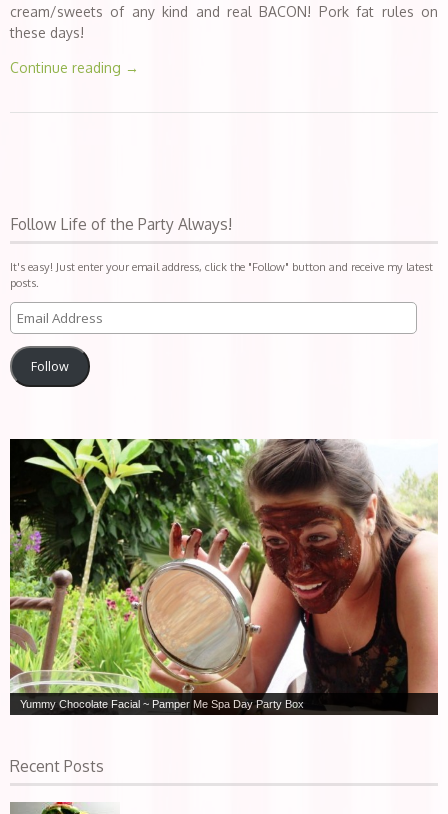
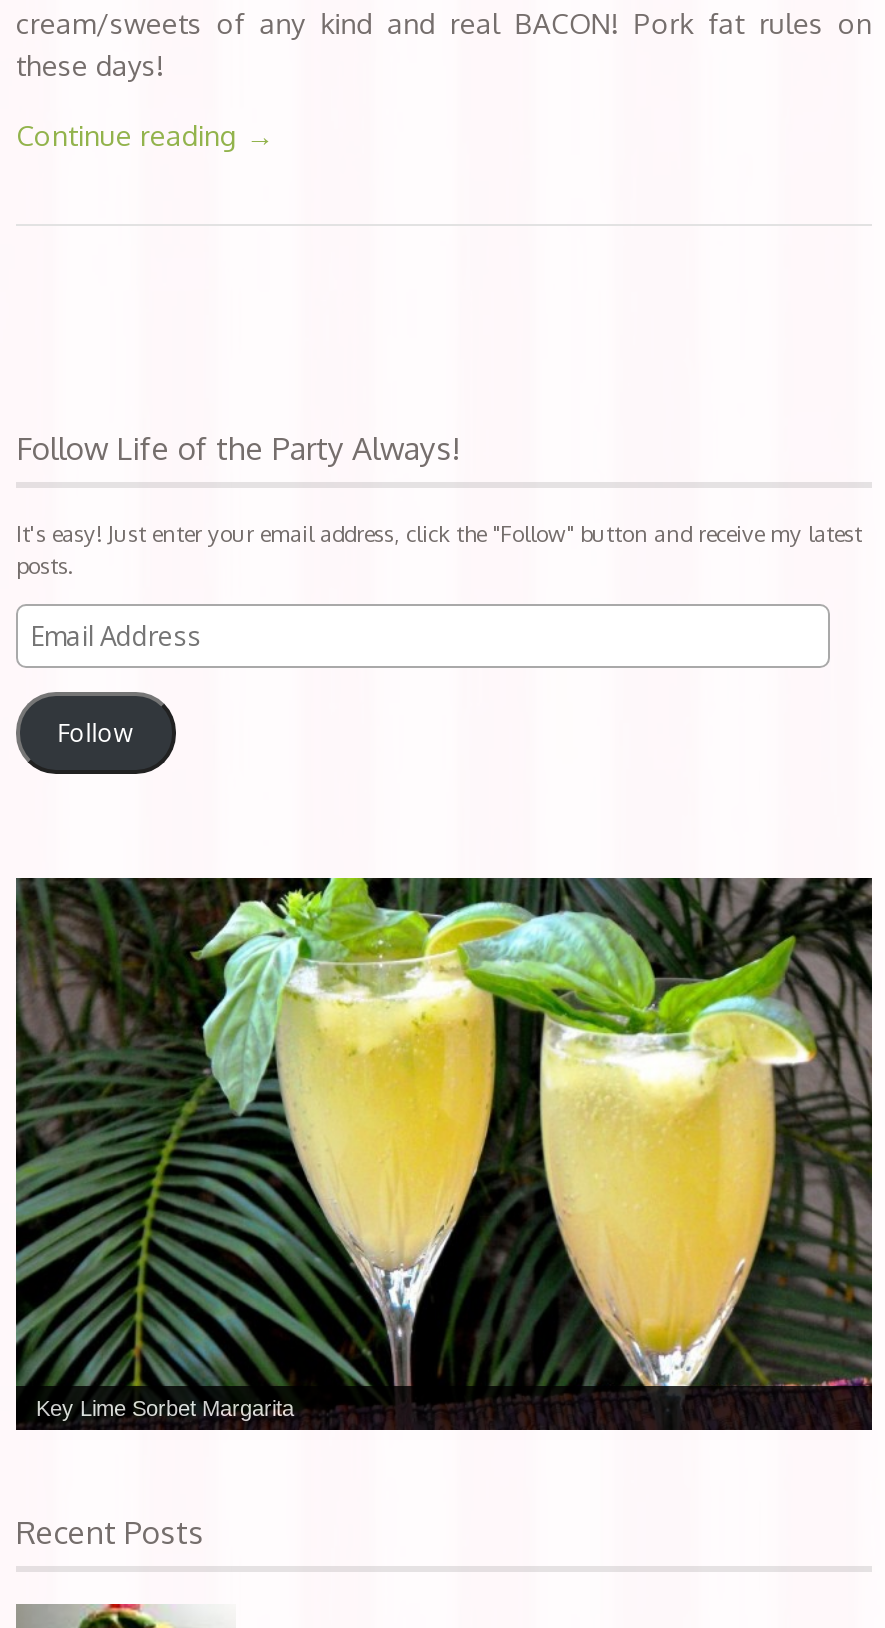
[9,438,438,710] [image] | Yummy Chocolate Facial ~ Pamper Me Spa Day Party Box -> [14,876,874,1420] [image] | Key Lime Sorbet Margarita

